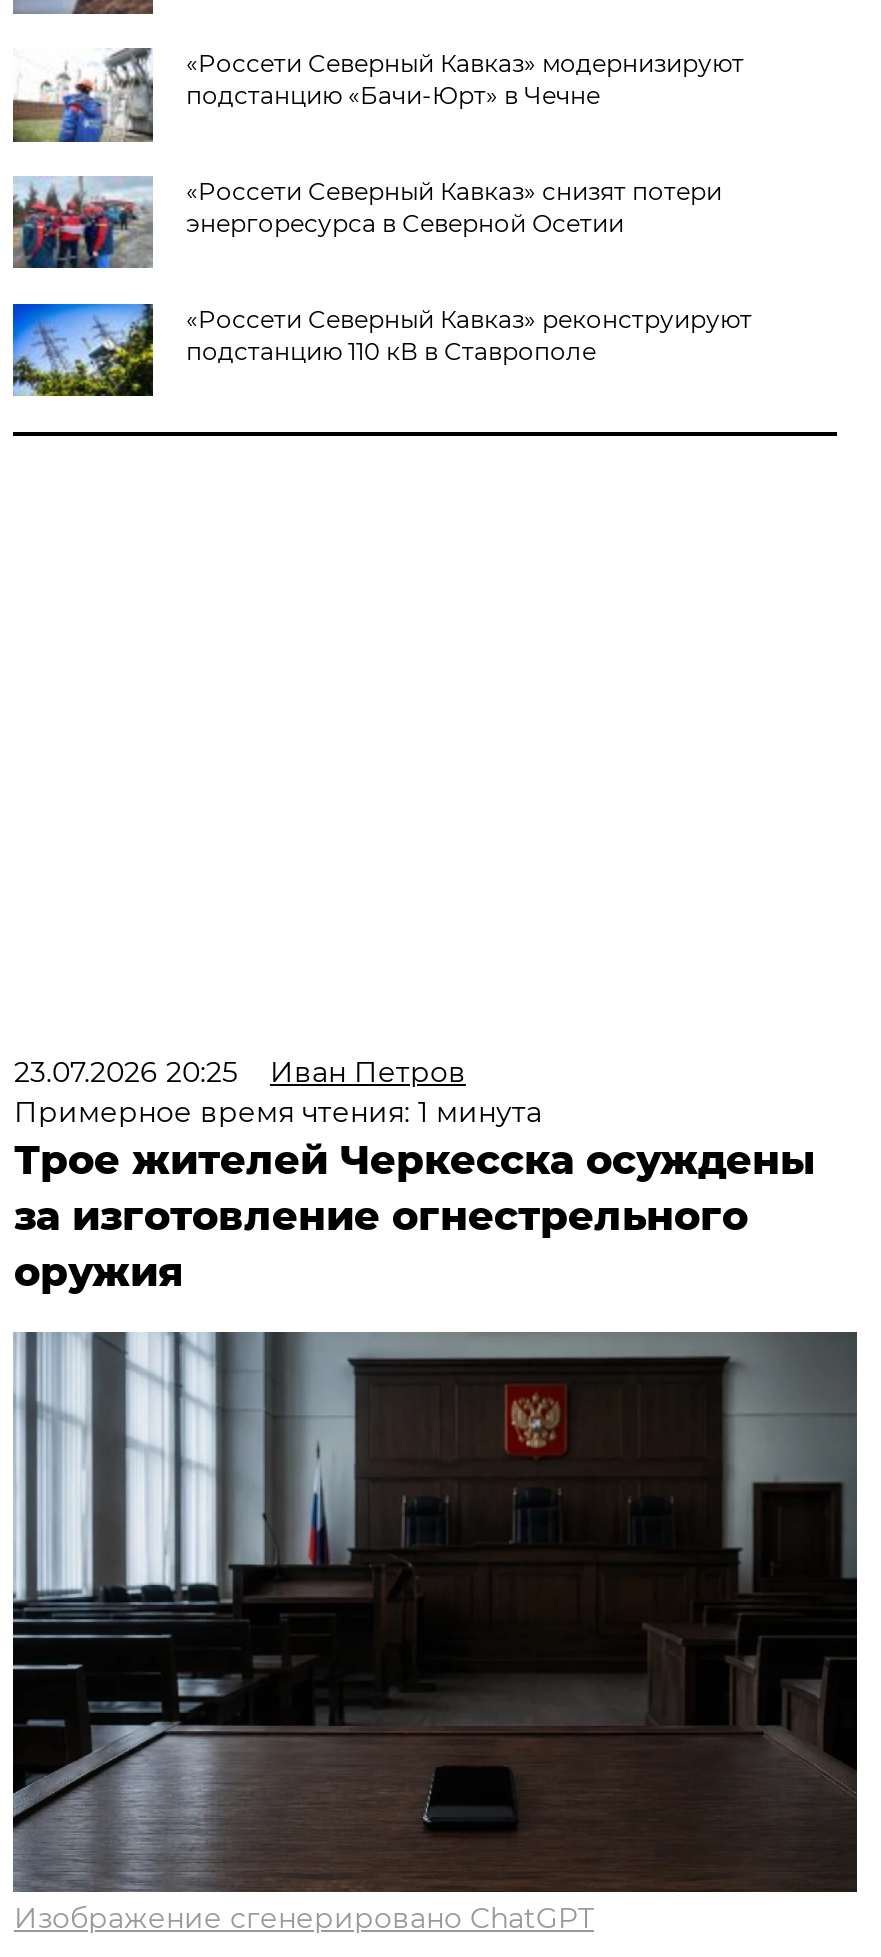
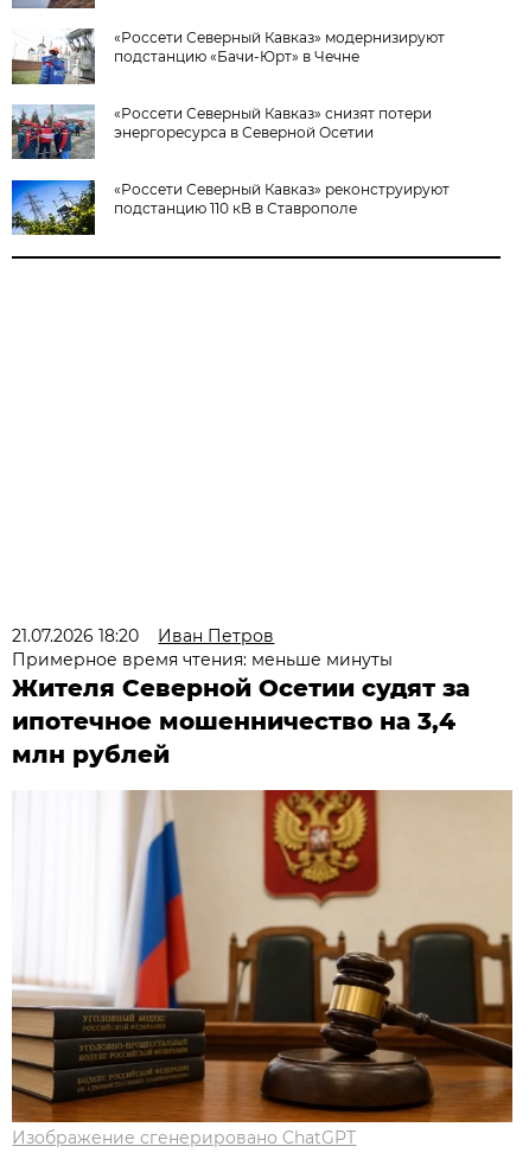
[14,1053,466,1089] 23.07.2026 20:25 Иван Петров -> [12,625,274,646] 21.07.2026 18:20 Иван Петров
[14,1093,816,1295] Примерное время чтения: 1 минута | Трое жителей Черкесска осуждены | за изготовление огнестрельного | оружия -> [12,648,470,768] Примерное время чтения: меньше минуты | Жителя Северной Осетии судят за | ипотечное мошенничество на 3,4 | млн рублей
[11,1330,859,1894] [image] -> [11,789,514,1123] [image]

